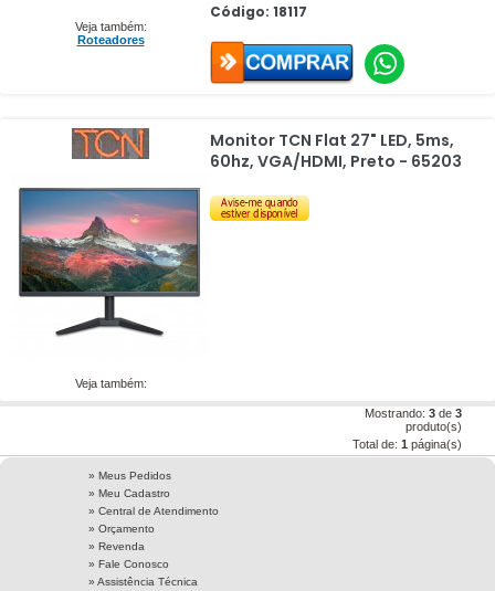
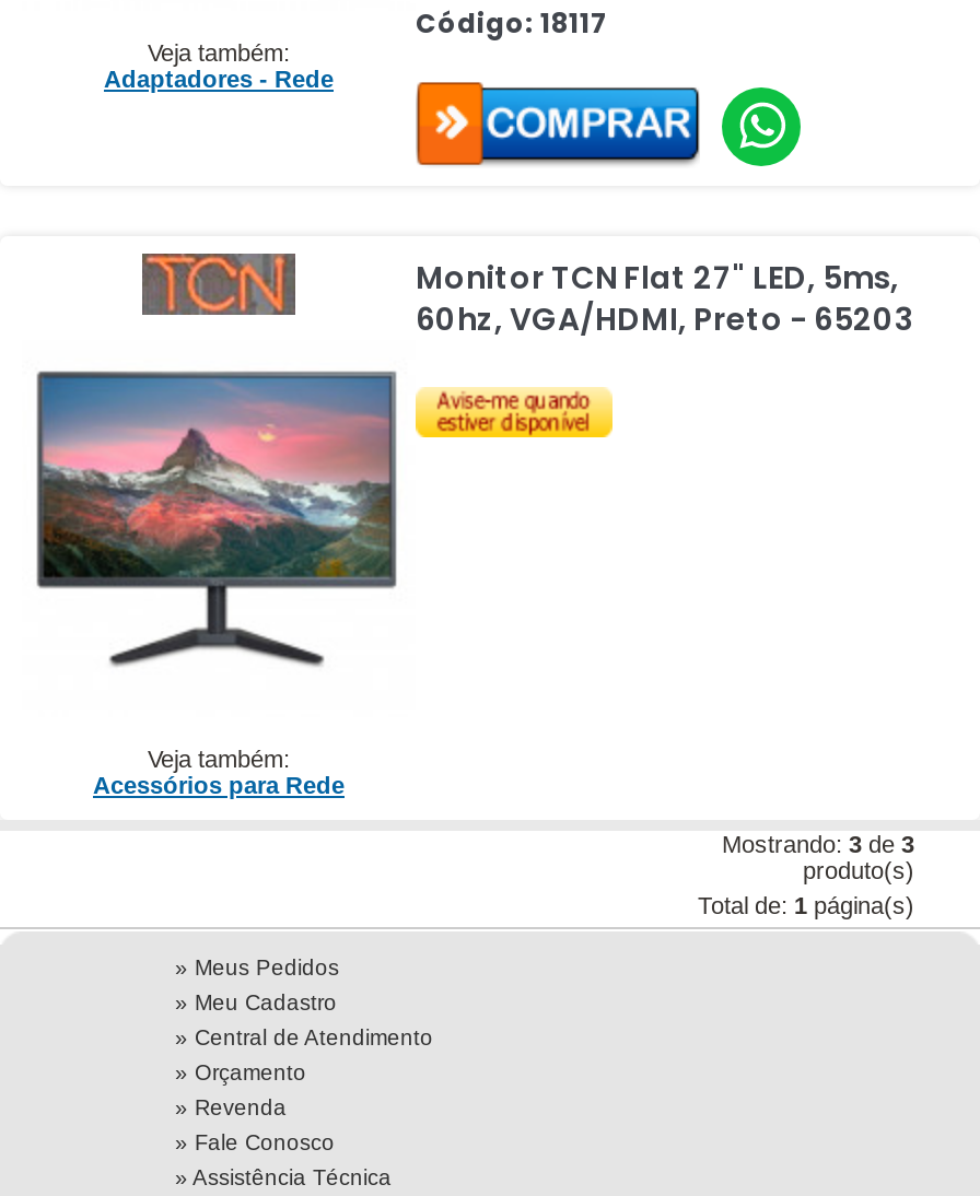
[77,33,144,46] Roteadores -> [104,66,334,92] Adaptadores - Rede
none -> [93,772,345,798] Acessórios para Rede

